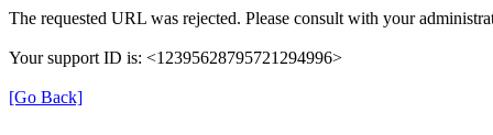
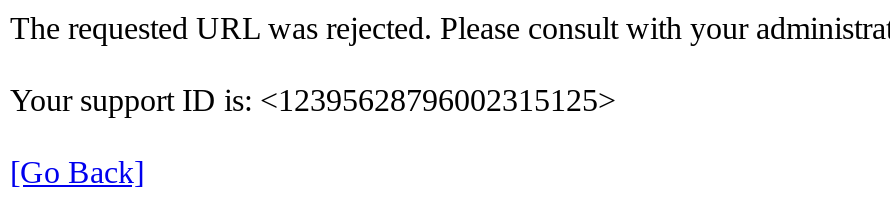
[9,48,342,67] Your support ID is: <12395628795721294996> -> [10,83,616,117] Your support ID is: <12395628796002315125>

